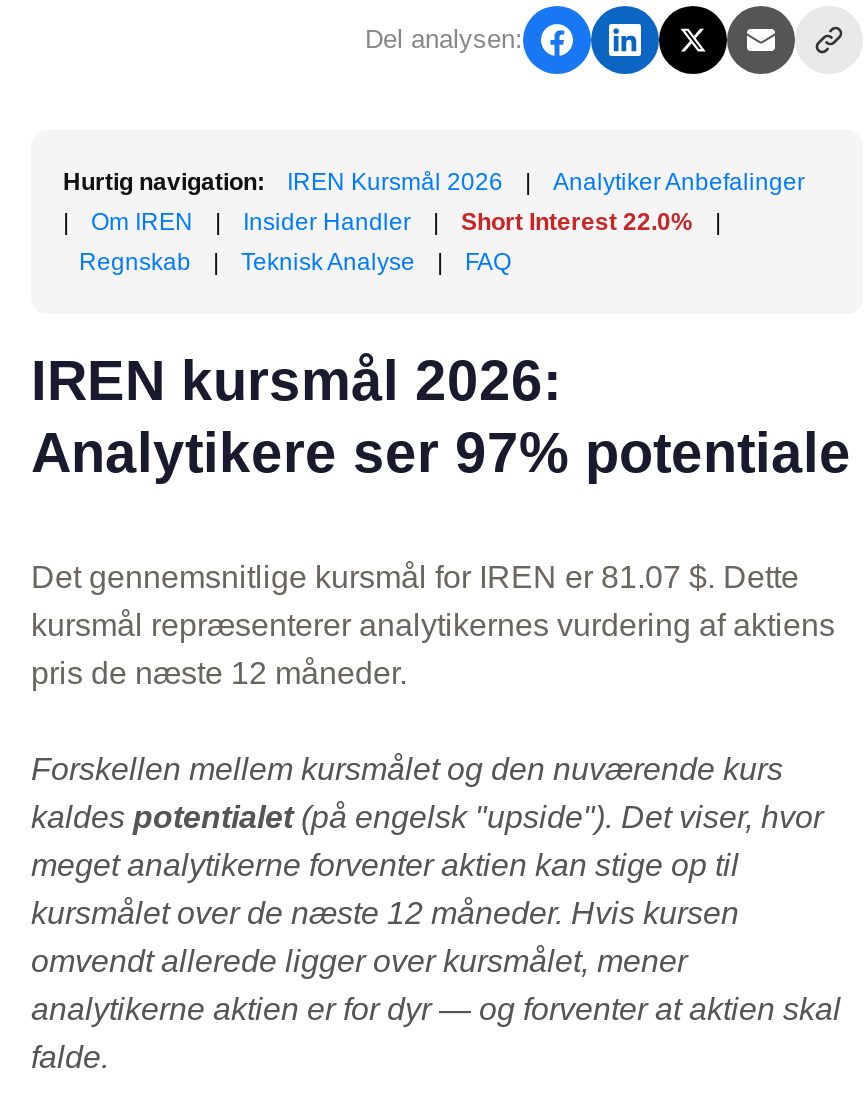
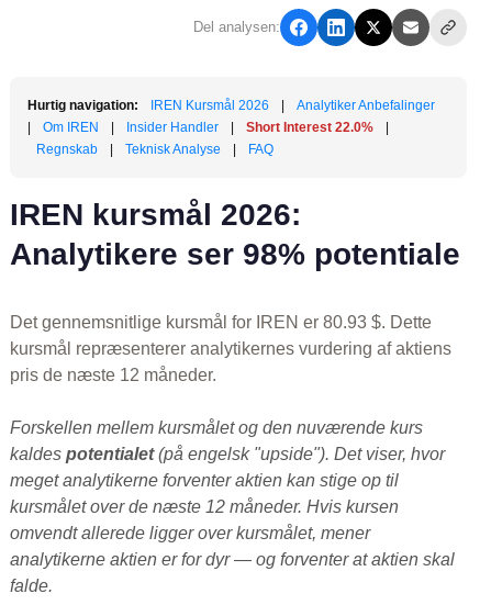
[31,423,851,485] Analytikere ser 97% potentiale -> [10,238,460,272] Analytikere ser 98% potentiale
[31,561,799,595] Det gennemsnitlige kursmål for IREN er 81.07 $. Dette -> [10,313,432,332] Det gennemsnitlige kursmål for IREN er 80.93 $. Dette

